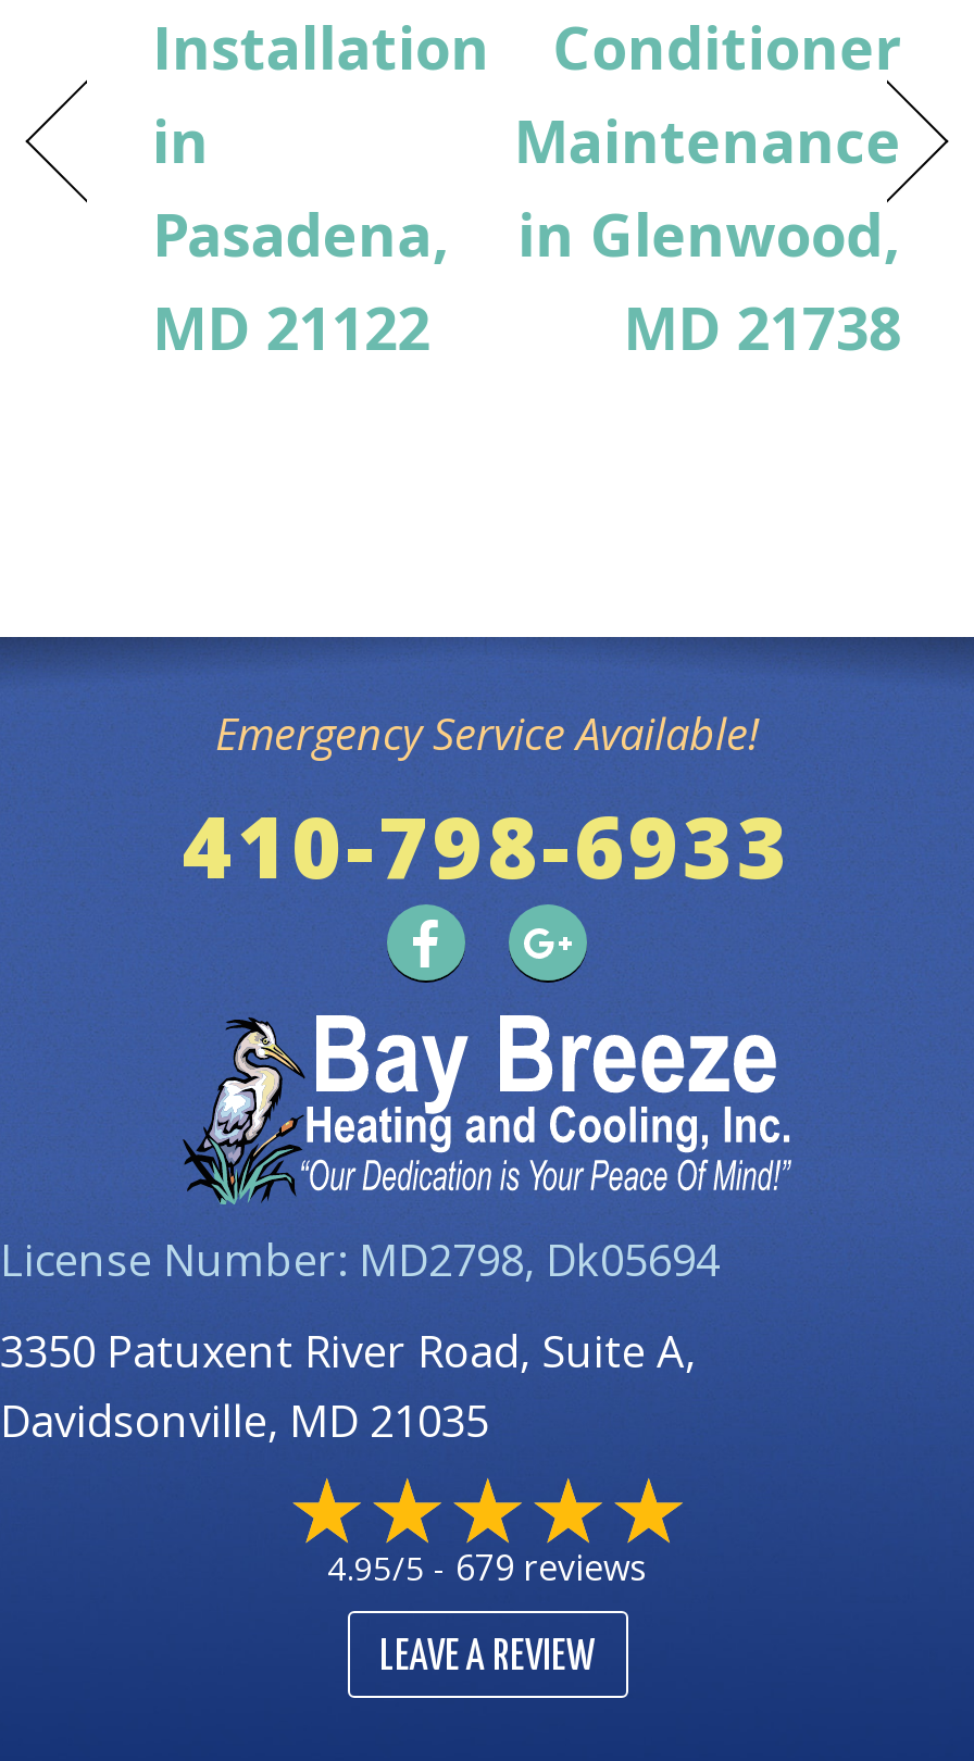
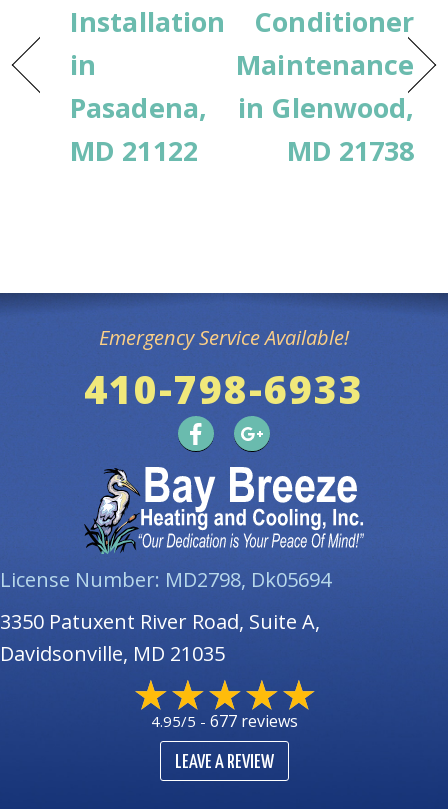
[327,1544,647,1591] 4.95/5 - 679 reviews -> [150,710,297,732] 4.95/5 - 677 reviews

